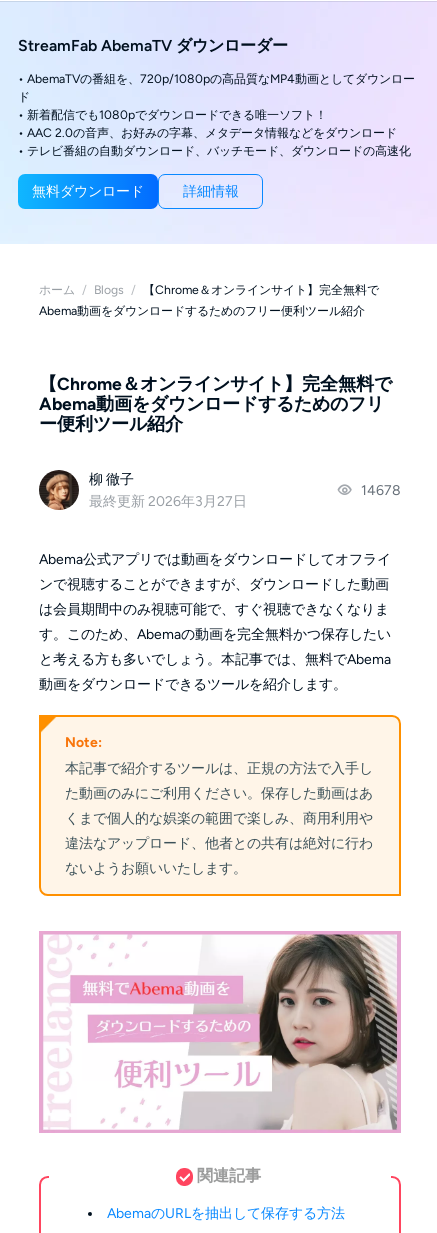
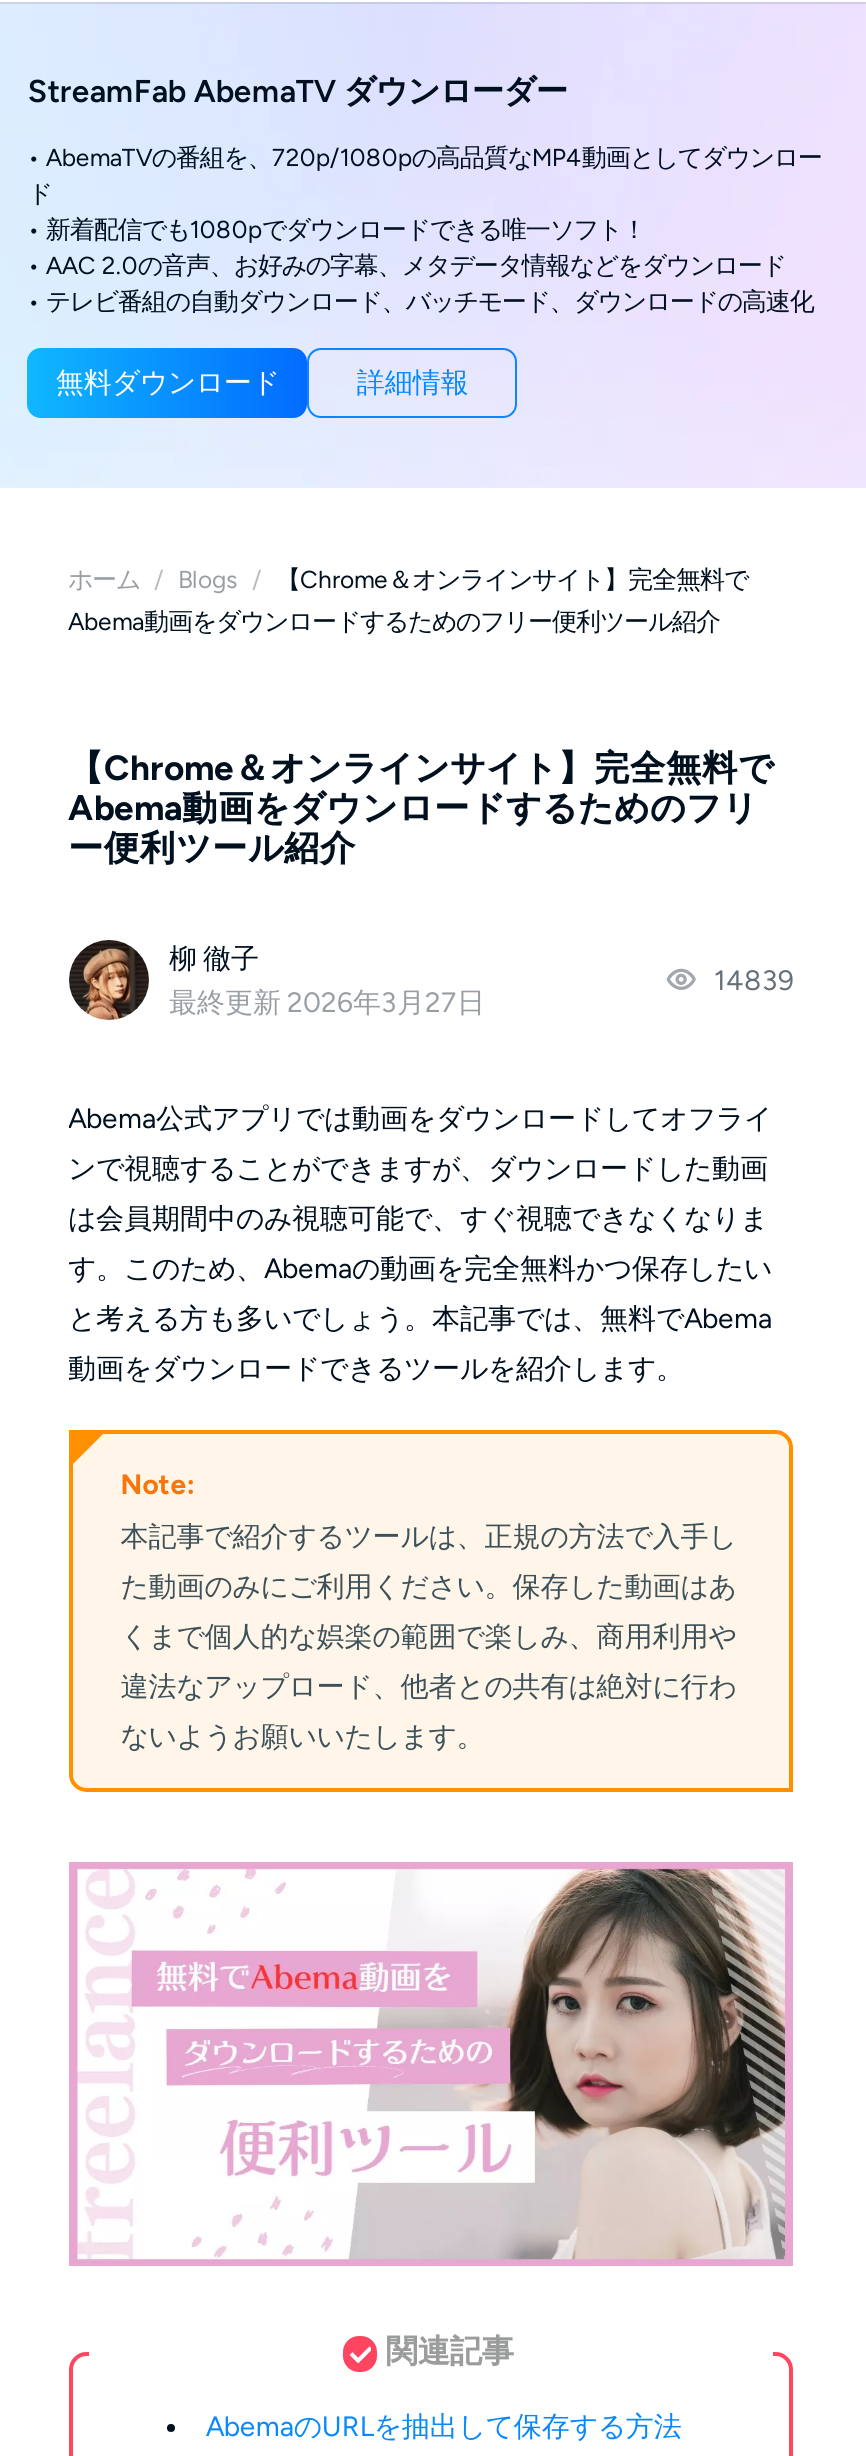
[361,482,401,499] 14678 -> [714,964,794,998] 14839

